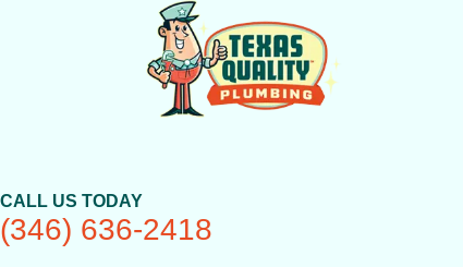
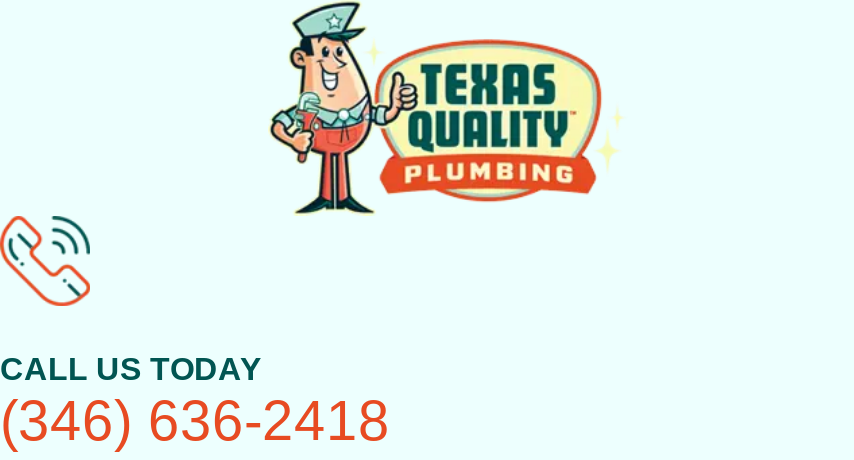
none -> [6,214,92,308] [image]

